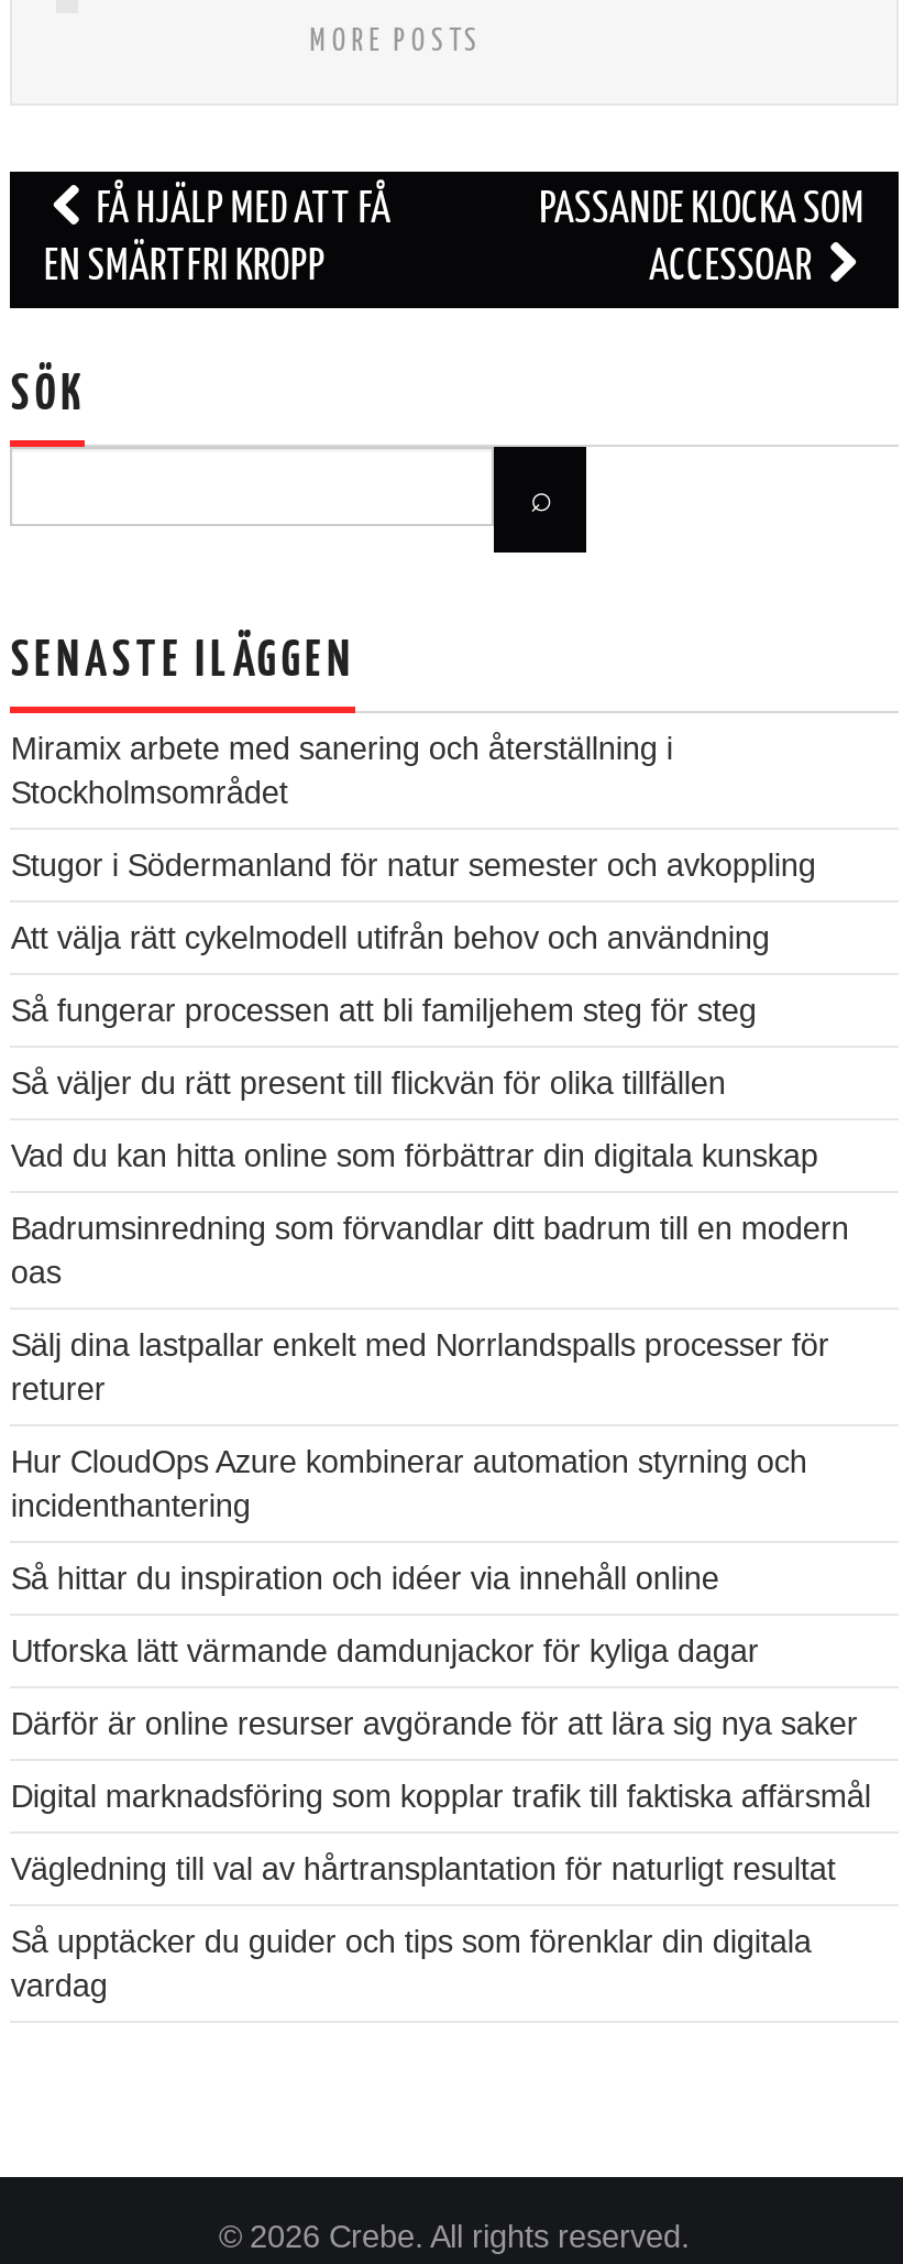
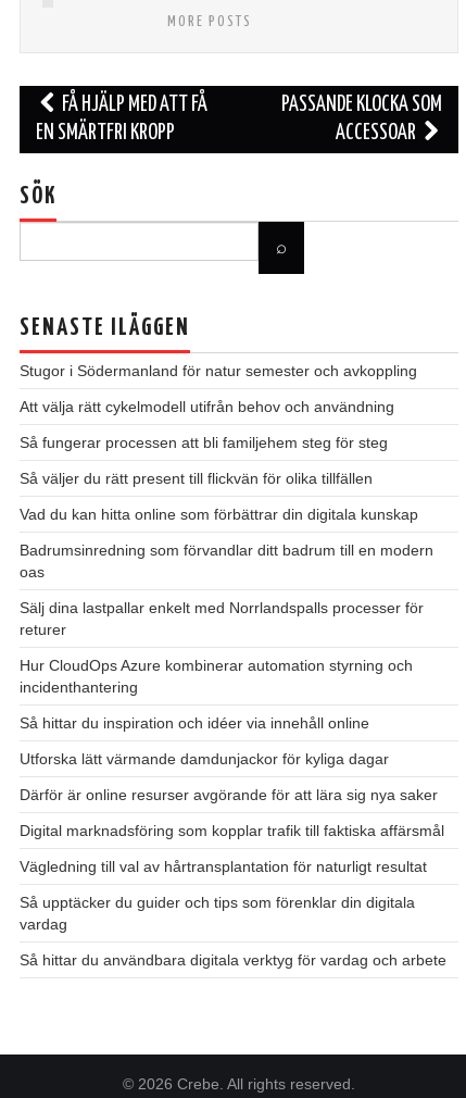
[11,731,673,811] Miramix arbete med sanering och återställning i | Stockholmsområdet -> none
moved [11,848,871,2004] -> [20,362,445,933]: Stugor i Södermanland för natur semester och avkoppling | Att välja rätt cykelmodell utifrån behov och användning | Så fungerar processen att bli familjehem steg för steg | ... | Så upptäcker du guider och tips som förenklar din digitala | vardag
none -> [20,951,447,969] Så hittar du användbara digitala verktyg för vardag och arbete

